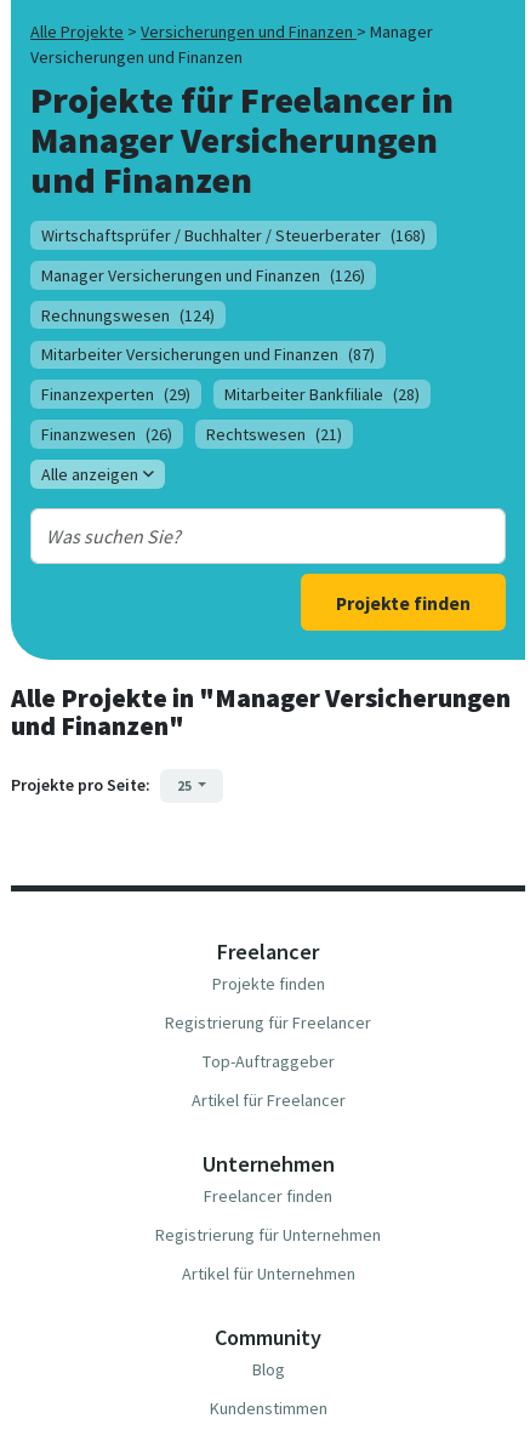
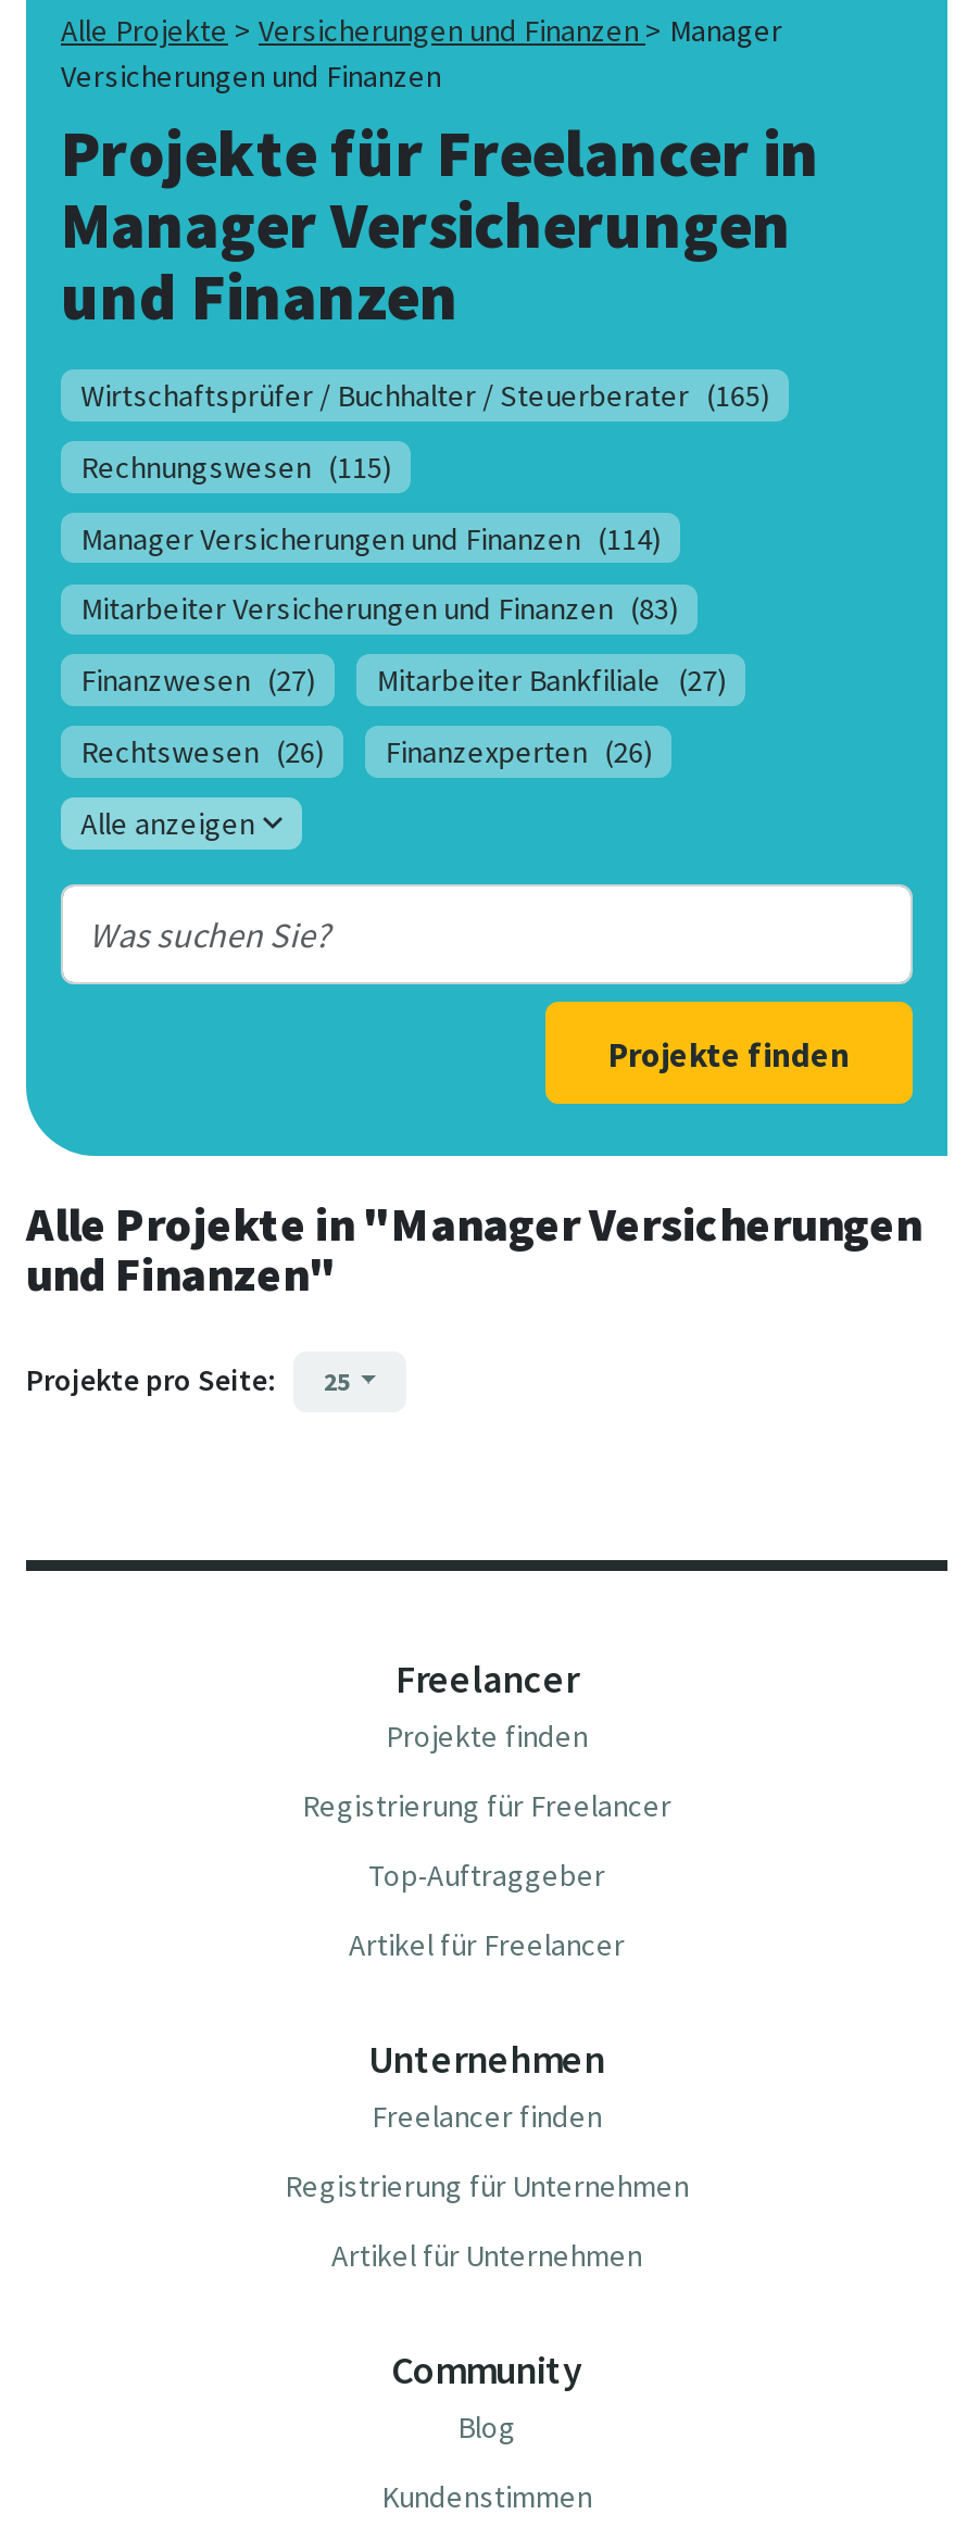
[41,224,426,246] Wirtschaftsprüfer / Buchhalter / Steuerberater (168) -> [81,375,769,415] Wirtschaftsprüfer / Buchhalter / Steuerberater (165)
[41,264,365,286] Manager Versicherungen und Finanzen (126) -> [81,447,391,486] Rechnungswesen (115)
[41,304,215,326] Rechnungswesen (124) -> [81,518,661,557] Manager Versicherungen und Finanzen (114)
[41,344,375,366] Mitarbeiter Versicherungen und Finanzen (87) -> [81,590,678,629] Mitarbeiter Versicherungen und Finanzen (83)
[41,384,420,405] Finanzexperten (29) | Mitarbeiter Bankfiliale (28) -> [81,661,726,700] Finanzwesen (27) | Mitarbeiter Bankfiliale (27)
[41,424,342,445] Finanzwesen (26) | Rechtswesen (21) -> [81,733,653,772] Rechtswesen (26) | Finanzexperten (26)

